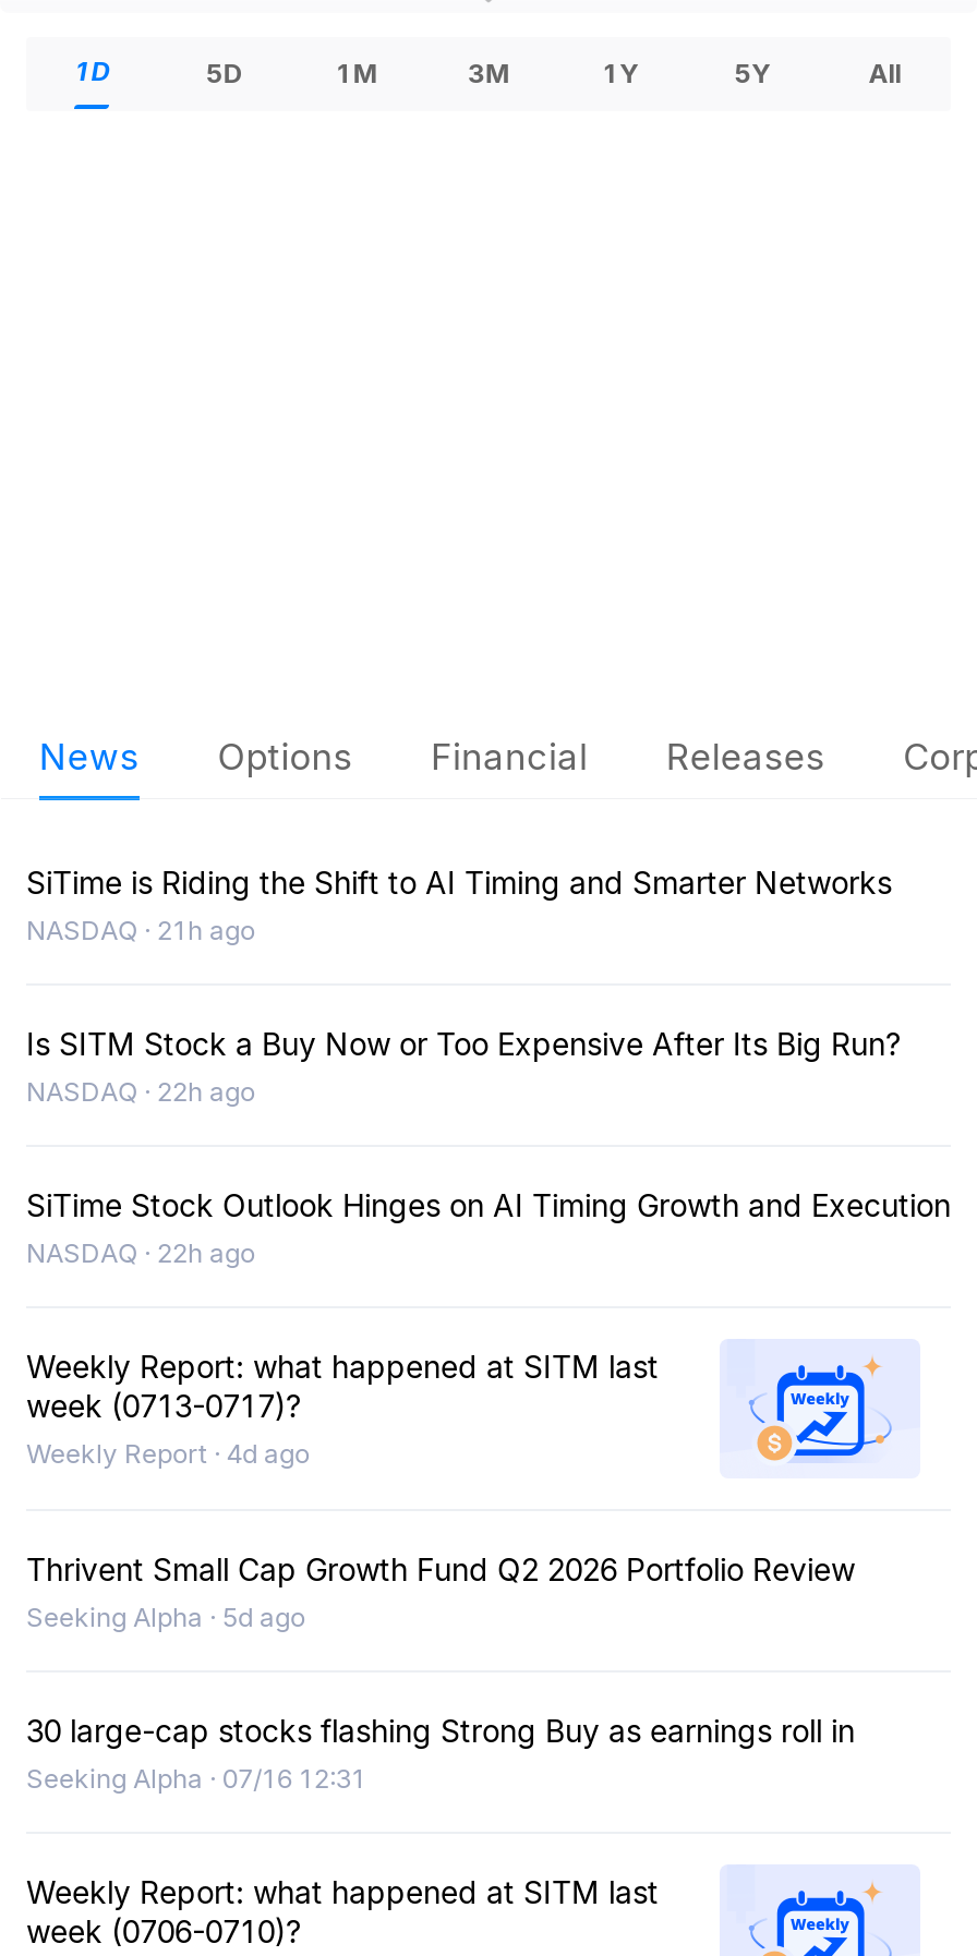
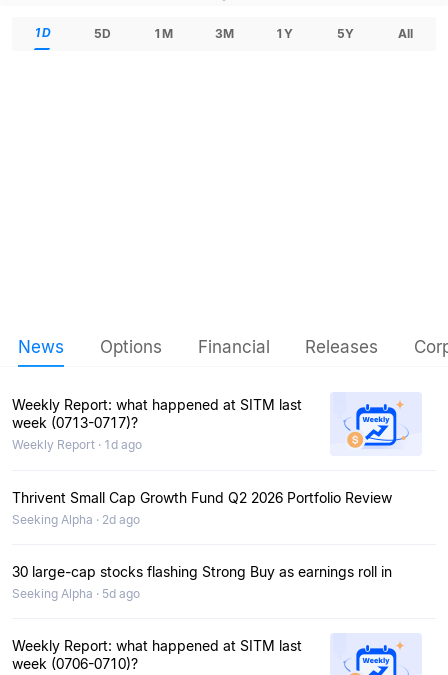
[26,863,951,1268] SiTime is Riding the Shift to AI Timing and Smarter Networks | NASDAQ · 21h ago | Is SITM Stock a Buy Now or Too Expensive After Its Big Run? | NASDAQ · 22h ago | SiTime Stock Outlook Hinges on AI Timing Growth and Execution | NASDAQ · 22h ago -> none
[26,1436,310,1469] Weekly Report · 4d ago -> [12,437,142,452] Weekly Report · 1d ago
moved [26,1600,305,1633] -> [12,586,140,601]: Seeking Alpha · 5d ago
none -> [12,512,140,527] Seeking Alpha · 2d ago
[26,1761,366,1794] Seeking Alpha · 07/16 12:31 -> none

